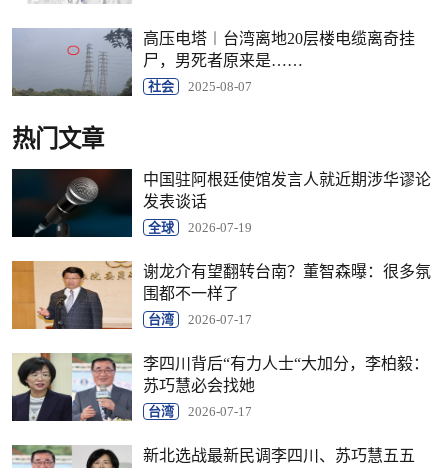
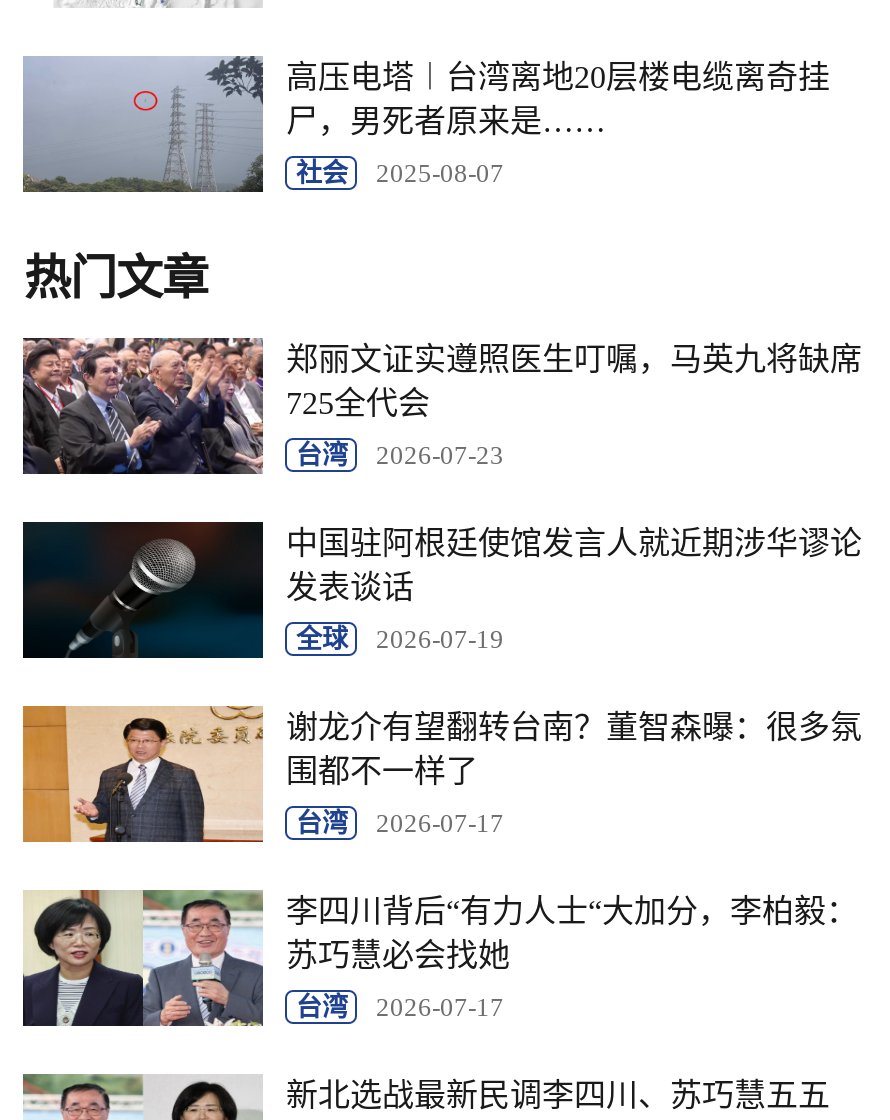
none -> [21,336,862,476] [image] | 郑丽文证实遵照医生叮嘱，马英九将缺席 | 725全代会 | 台湾 | 2026-07-23

